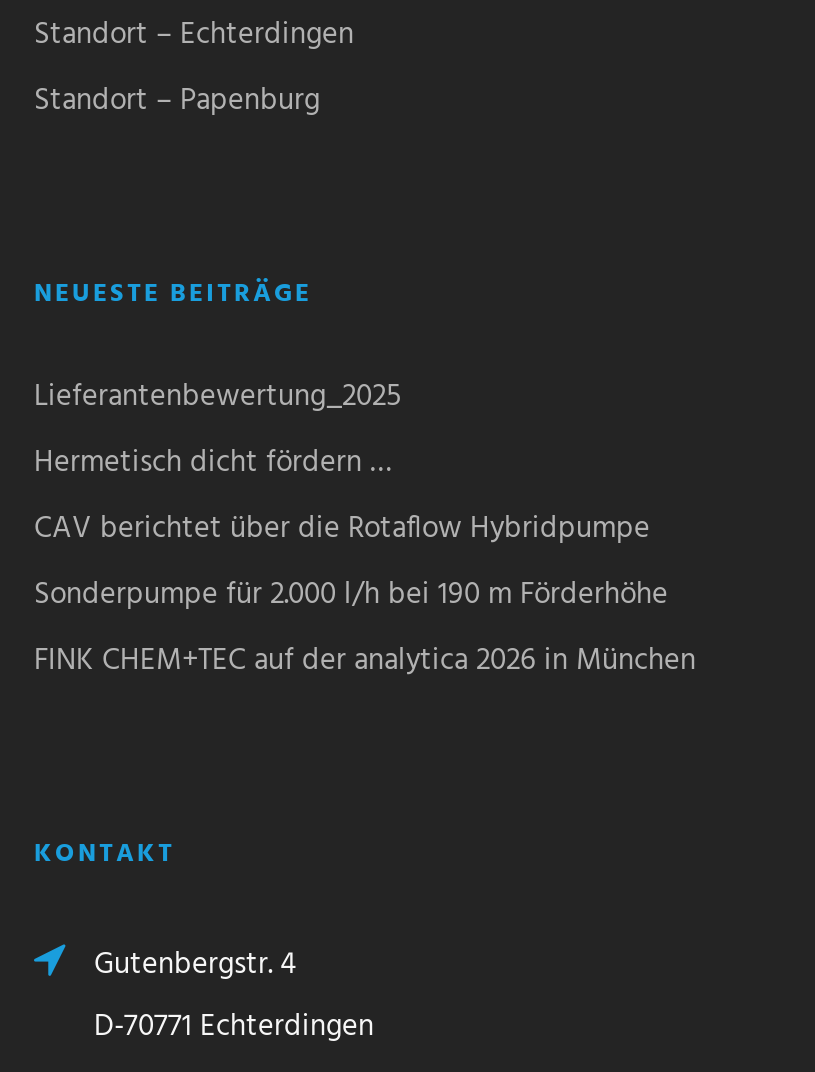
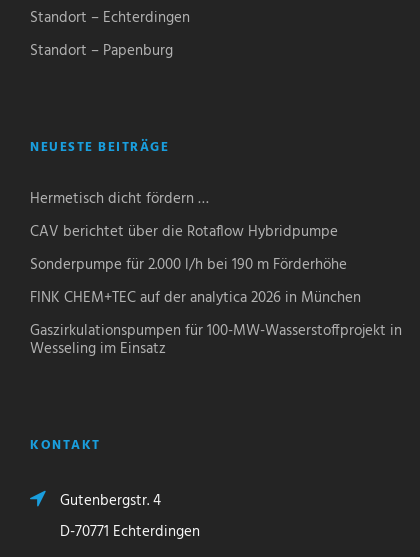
[34,373,402,421] Lieferantenbewertung_2025 -> none
moved [34,439,696,685] -> [30,187,361,310]: Hermetisch dicht fördern … | CAV berichtet über die Rotaflow Hybridpumpe | Sonderpumpe für 2.000 l/h bei 190 m Förderhöhe | FINK CHEM+TEC auf der analytica 2026 in München
none -> [30,319,402,361] Gaszirkulationspumpen für 100-MW-Wasserstoffprojekt in | Wesseling im Einsatz

